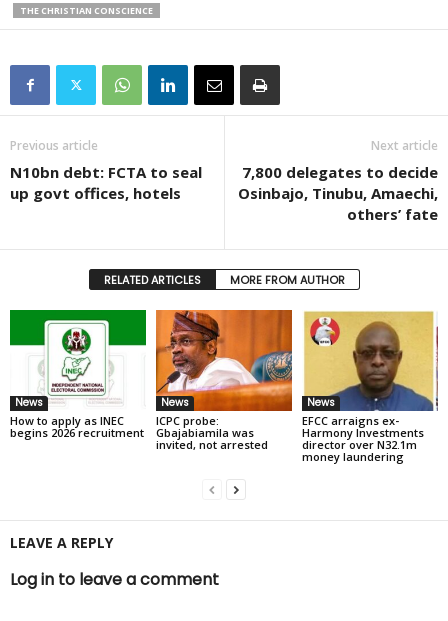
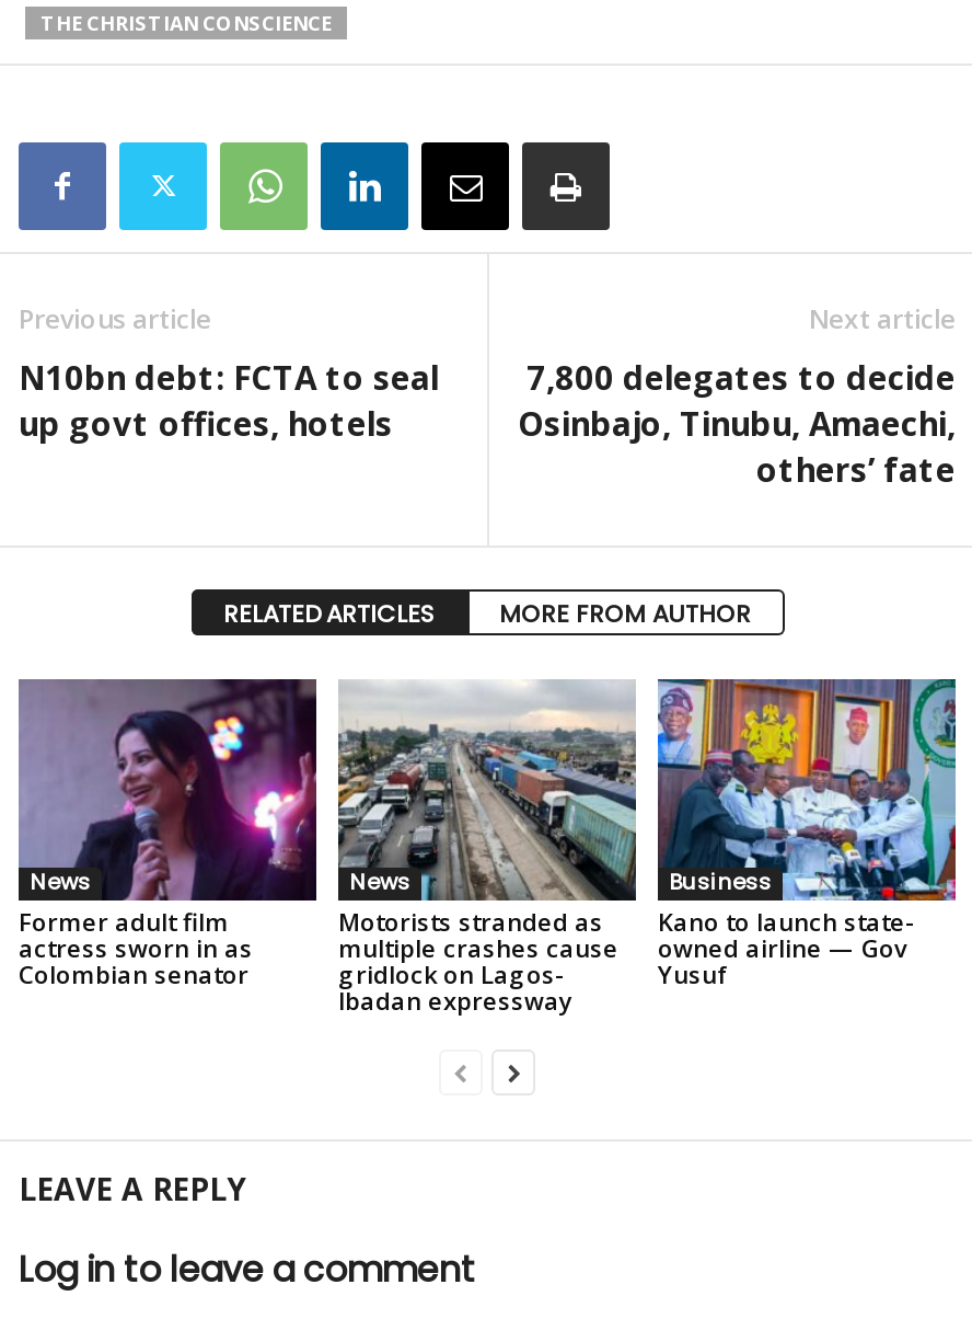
[9,309,147,440] [image] | How to apply as INEC | begins 2026 recruitment -> [16,677,319,991] [image] | Former adult film | actress sworn in as | Colombian senator
[155,309,293,452] [image] | ICPC probe: | Gbajabiamila was | invited, not arrested -> [336,679,638,1017] [image] | Motorists stranded as | multiple crashes cause | gridlock on Lagos- | Ibadan expressway
[302,310,439,464] [image] | News | EFCC arraigns ex- | Harmony Investments | director over N32.1m | money laundering -> [656,677,958,991] [image] | Business | Kano to launch state- | owned airline — Gov | Yusuf

